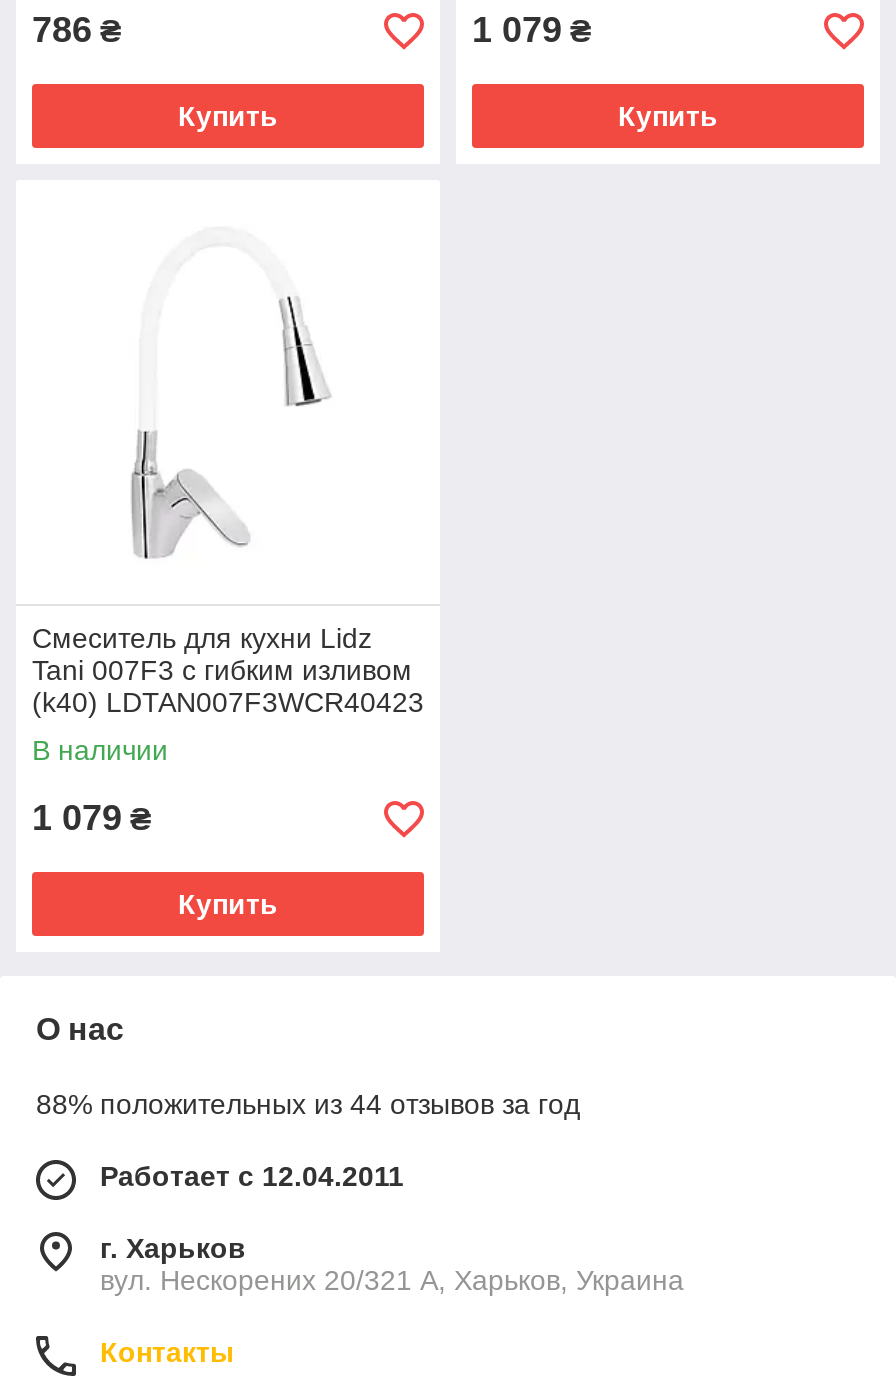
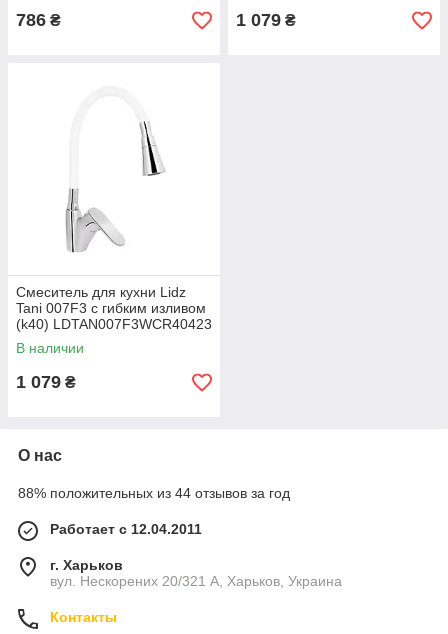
[178,100,278,132] Купить -> none
[618,100,718,132] Купить -> none
[178,888,278,920] Купить -> none

